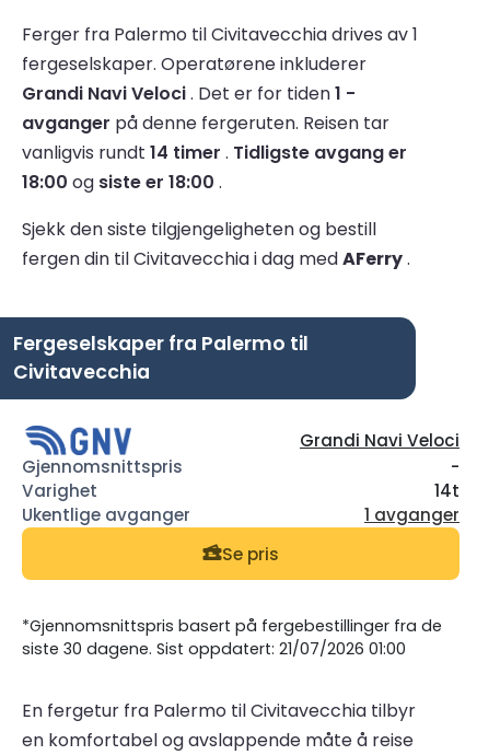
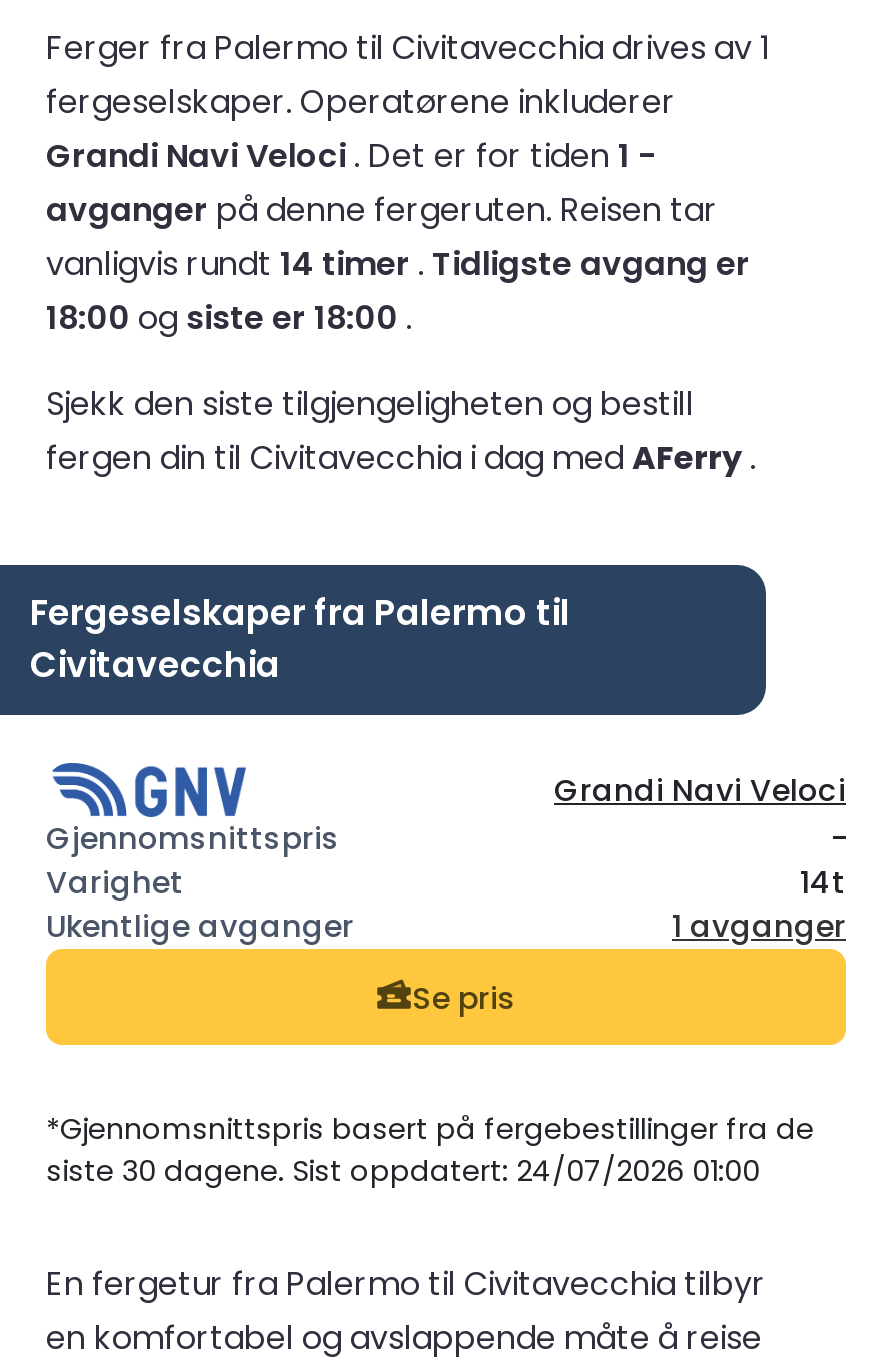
[22,638,406,660] siste 30 dagene. Sist oppdatert: 21/07/2026 01:00 -> [46,1151,760,1191] siste 30 dagene. Sist oppdatert: 24/07/2026 01:00

